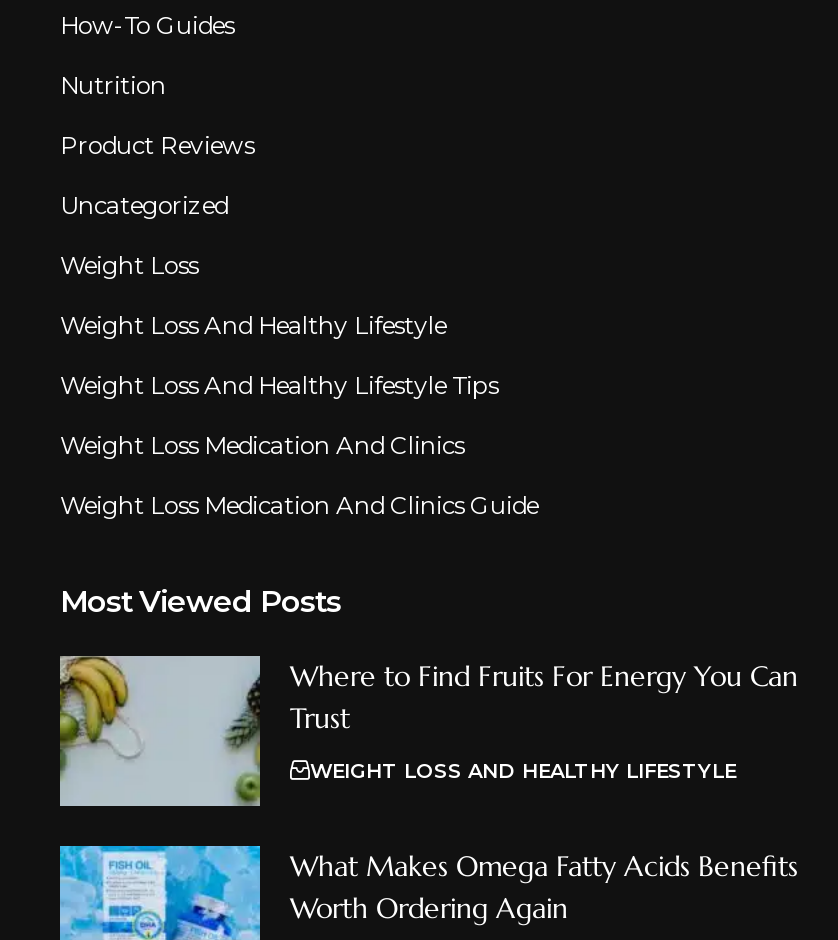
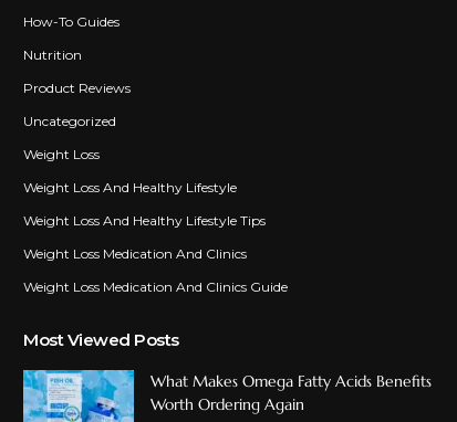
[58,654,798,808] [image] | Where to Find Fruits For Energy You Can | Trust | WEIGHT LOSS AND HEALTHY LIFESTYLE -> none

